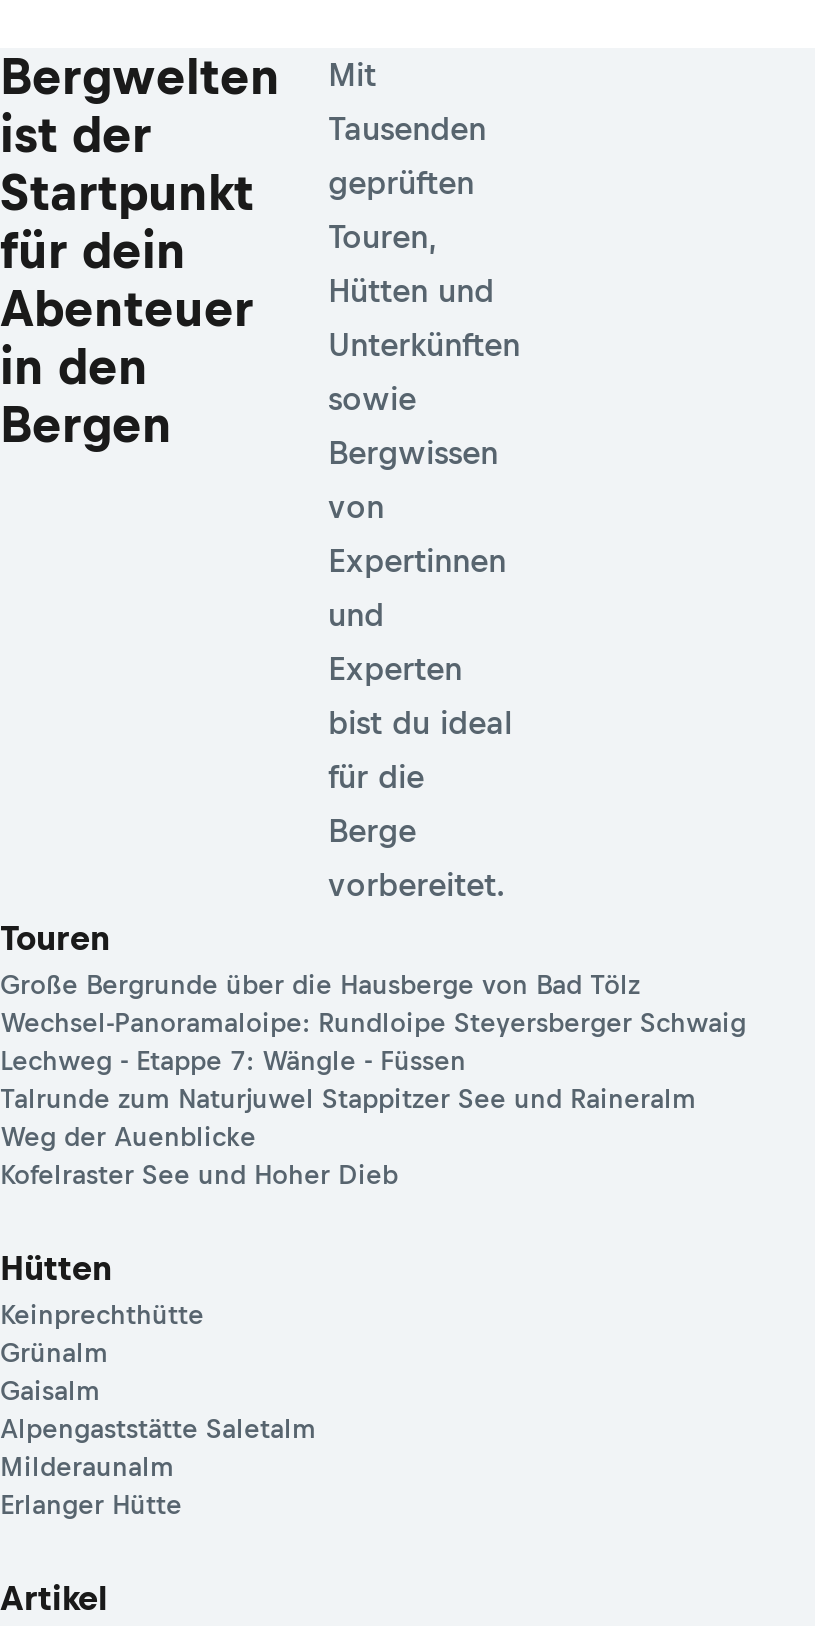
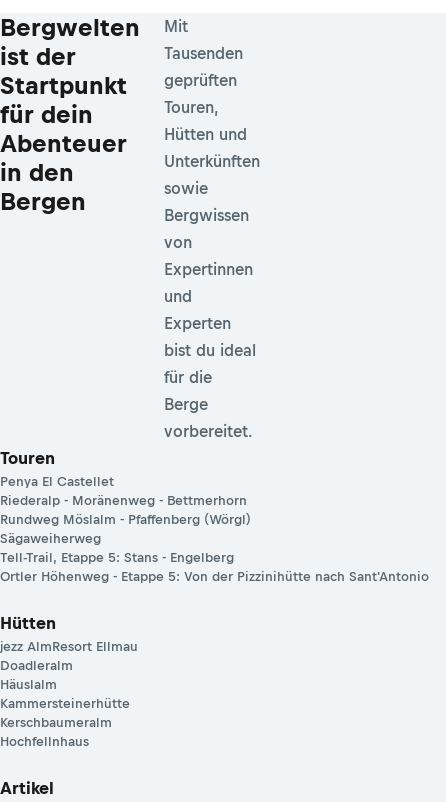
[0,971,746,1191] Große Bergrunde über die Hausberge von Bad Tölz | Wechsel-Panoramaloipe: Rundloipe Steyersberger Schwaig | Lechweg - Etappe 7: Wängle - Füssen | Talrunde zum Naturjuwel Stappitzer See und Raineralm | Weg der Auenblicke | Kofelraster See und Hoher Dieb -> [0,474,429,584] Penya El Castellet | Riederalp - Moränenweg - Bettmerhorn | Rundweg Möslalm - Pfaffenberg (Wörgl) | Sägaweiherweg | Tell-Trail, Etappe 5: Stans - Engelberg | Ortler Höhenweg - Etappe 5: Von der Pizzinihütte nach Sant'Antonio
[0,1301,316,1521] Keinprechthütte | Grünalm | Gaisalm | Alpengaststätte Saletalm | Milderaunalm | Erlanger Hütte -> [0,639,138,749] jezz AlmResort Ellmau | Doadleralm | Häuslalm | Kammersteinerhütte | Kerschbaumeralm | Hochfellnhaus

